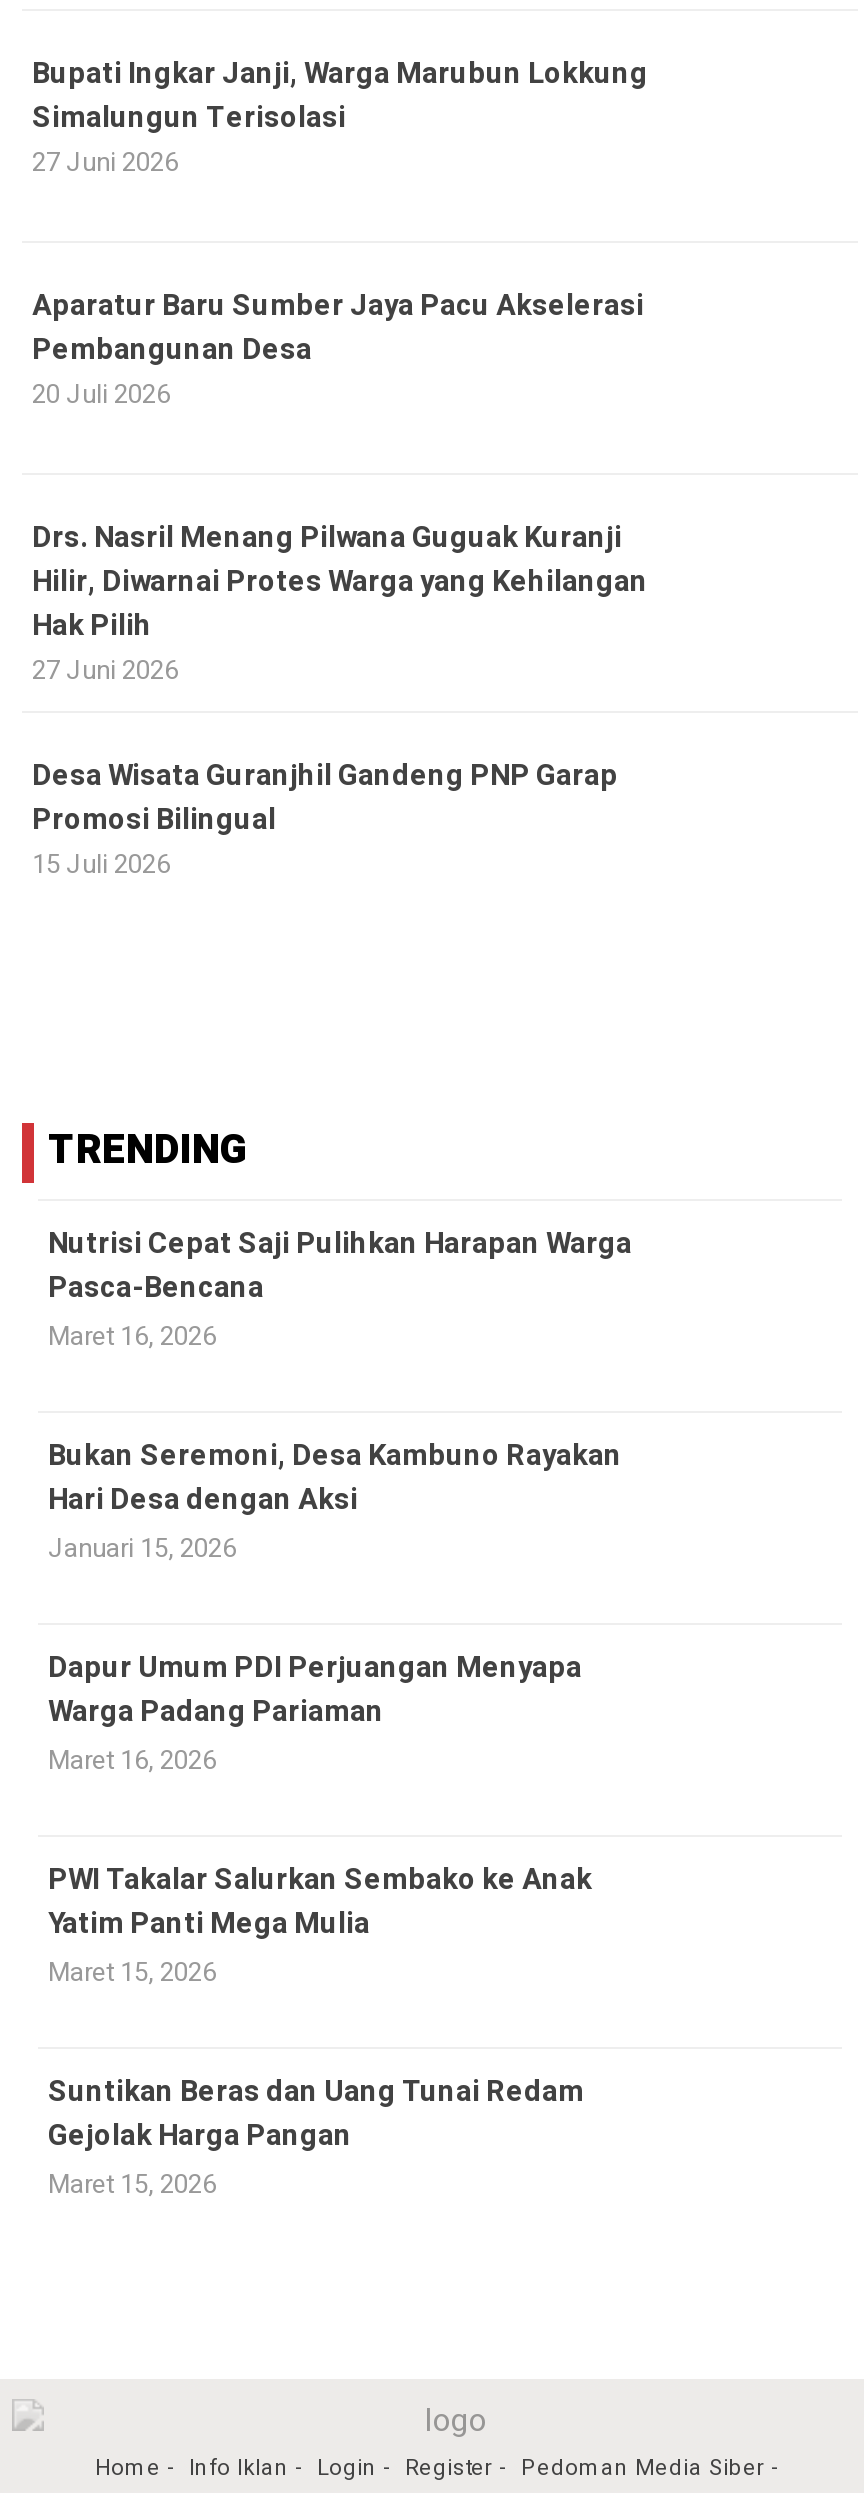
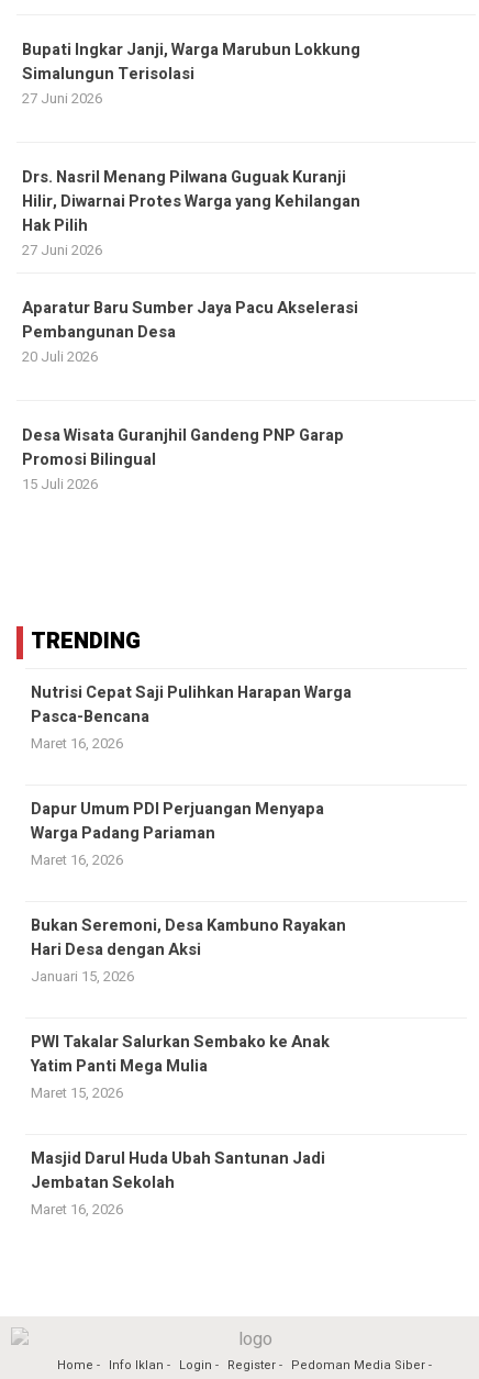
moved [32,285,644,413] -> [22,297,358,367]: Aparatur Baru Sumber Jaya Pacu Akselerasi | Pembangunan Desa | 20 Juli 2026
moved [32,517,648,689] -> [22,166,360,260]: Drs. Nasril Menang Pilwana Guguak Kuranji | Hilir, Diwarnai Protes Warga yang Kehilangan | Hak Pilih | 27 Juni 2026
moved [48,1435,622,1567] -> [31,914,346,987]: Bukan Seremoni, Desa Kambuno Rayakan | Hari Desa dengan Aksi | Januari 15, 2026
moved [48,1647,582,1779] -> [31,798,324,870]: Dapur Umum PDI Perjuangan Menyapa | Warga Padang Pariaman | Maret 16, 2026
[48,2071,584,2203] Suntikan Beras dan Uang Tunai Redam | Gejolak Harga Pangan | Maret 15, 2026 -> [31,1147,325,1220] Masjid Darul Huda Ubah Santunan Jadi | Jembatan Sekolah | Maret 16, 2026

